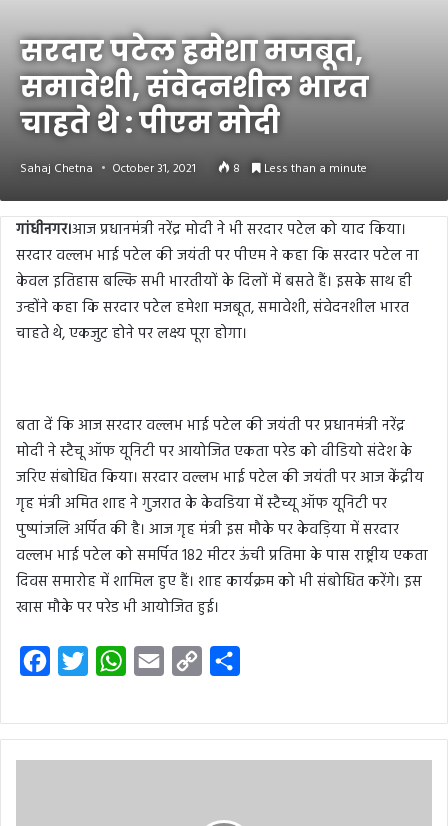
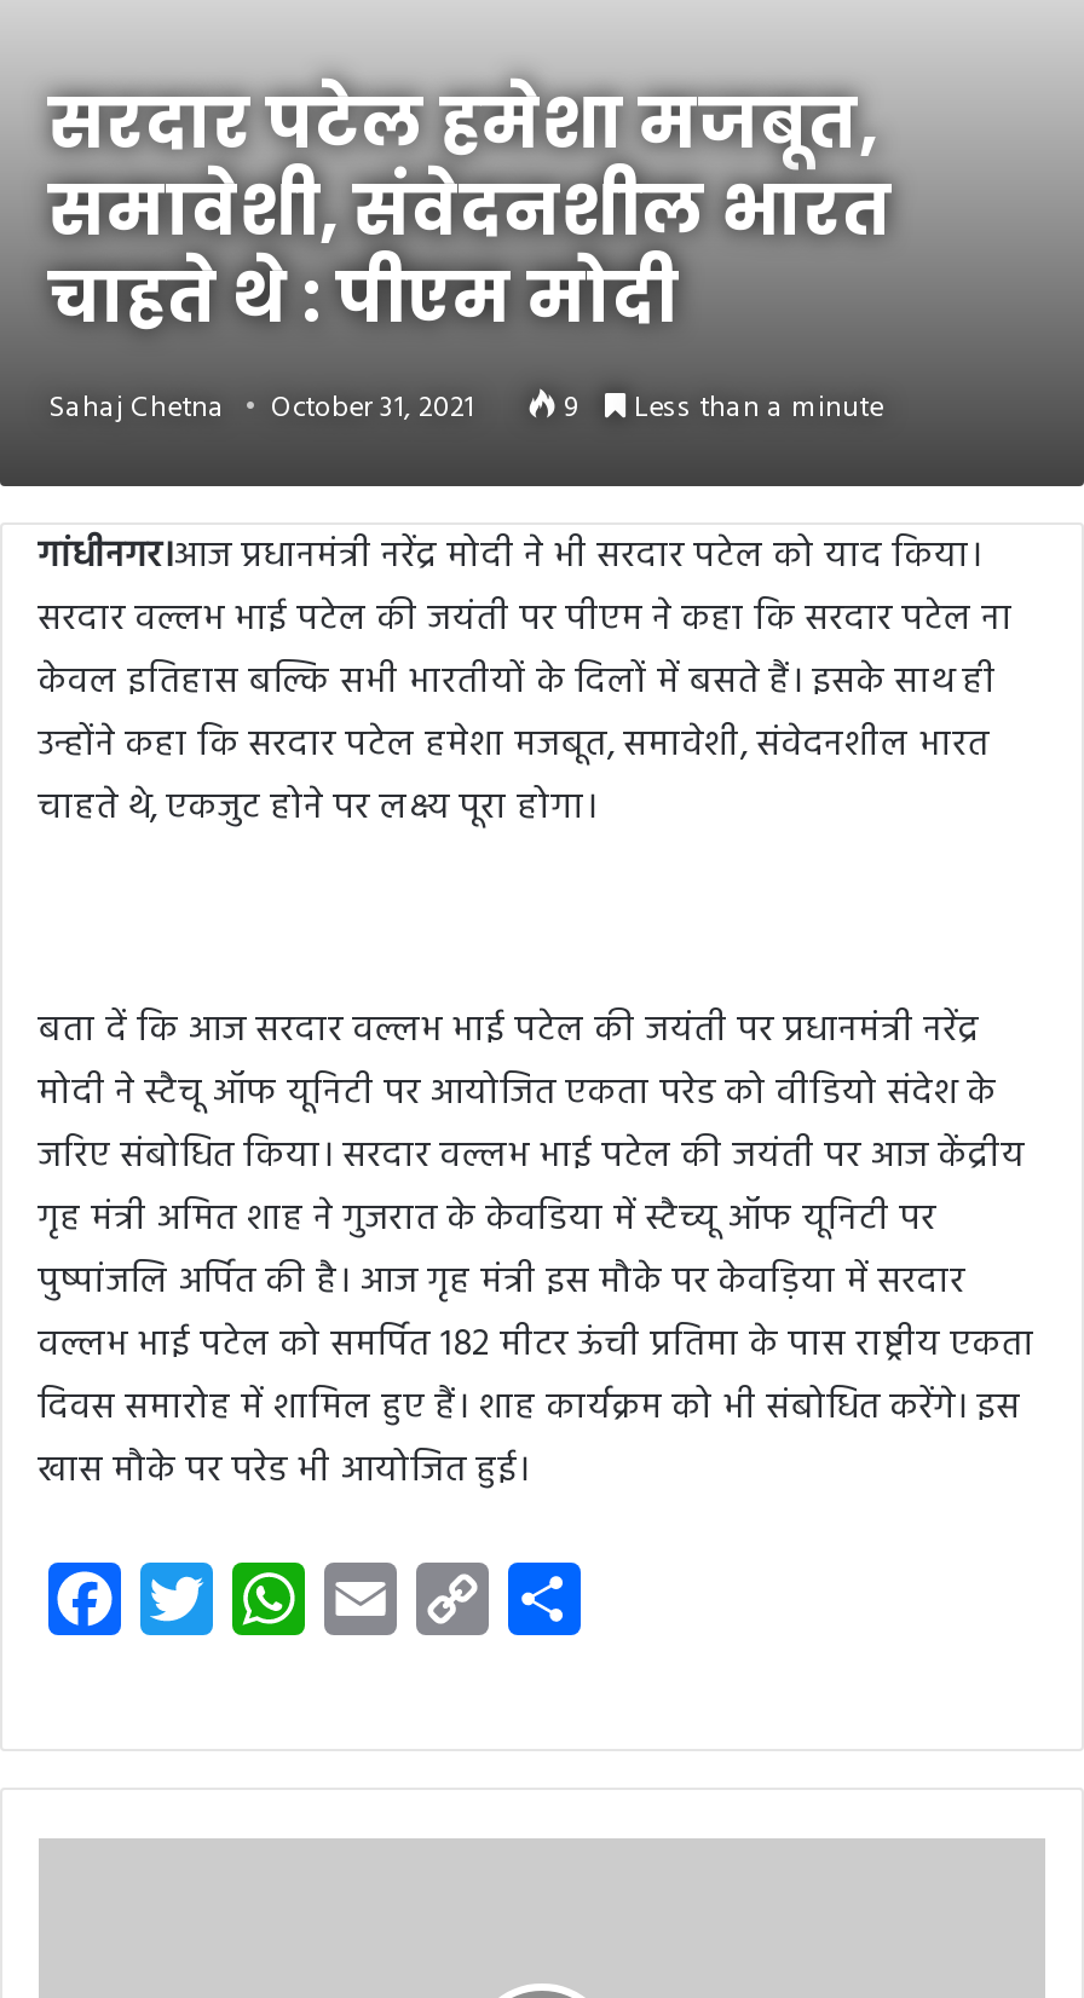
[20,159,367,179] Sahaj Chetna October 31, 2021 8 Less than a minute -> [48,384,883,432] Sahaj Chetna October 31, 2021 9 Less than a minute

